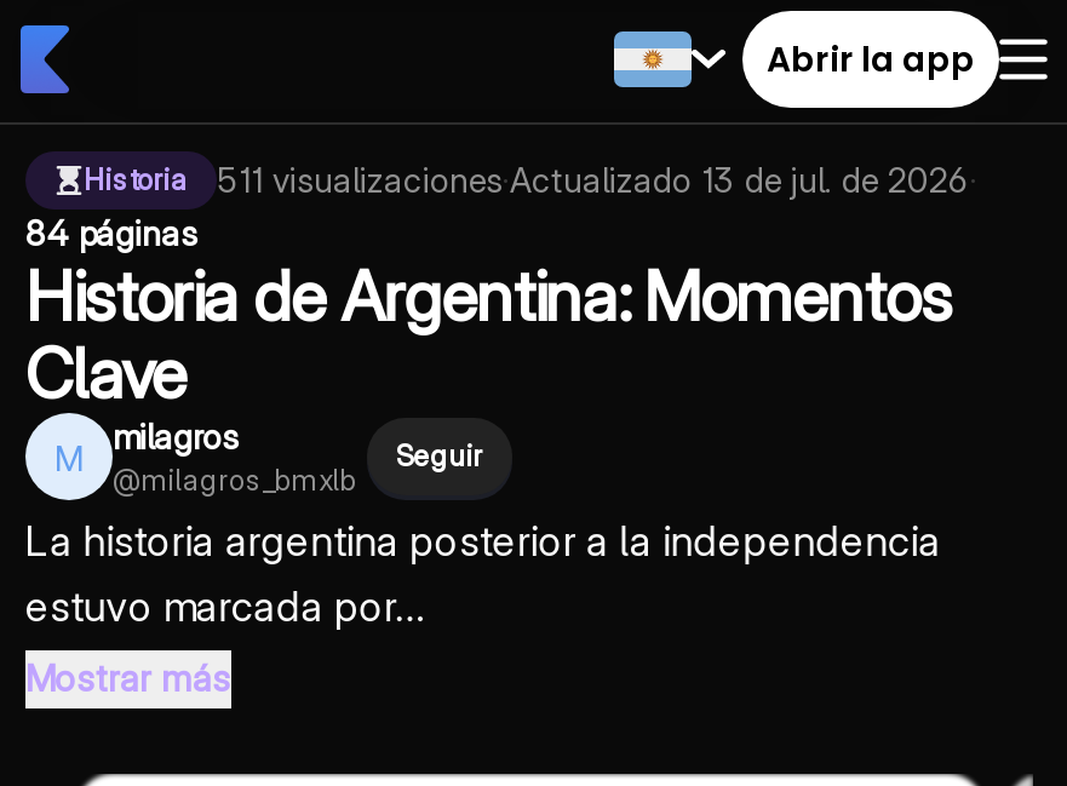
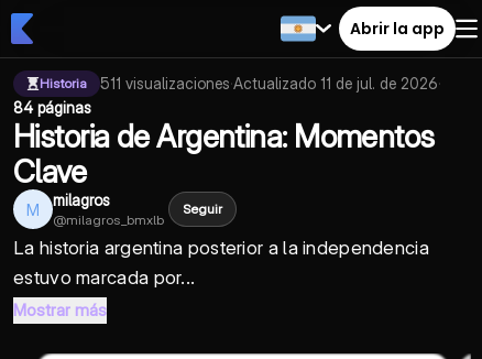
[217,159,977,200] 511 visualizaciones·Actualizado 13 de jul. de 2026 · -> [100,74,441,93] 511 visualizaciones·Actualizado 11 de jul. de 2026 ·

